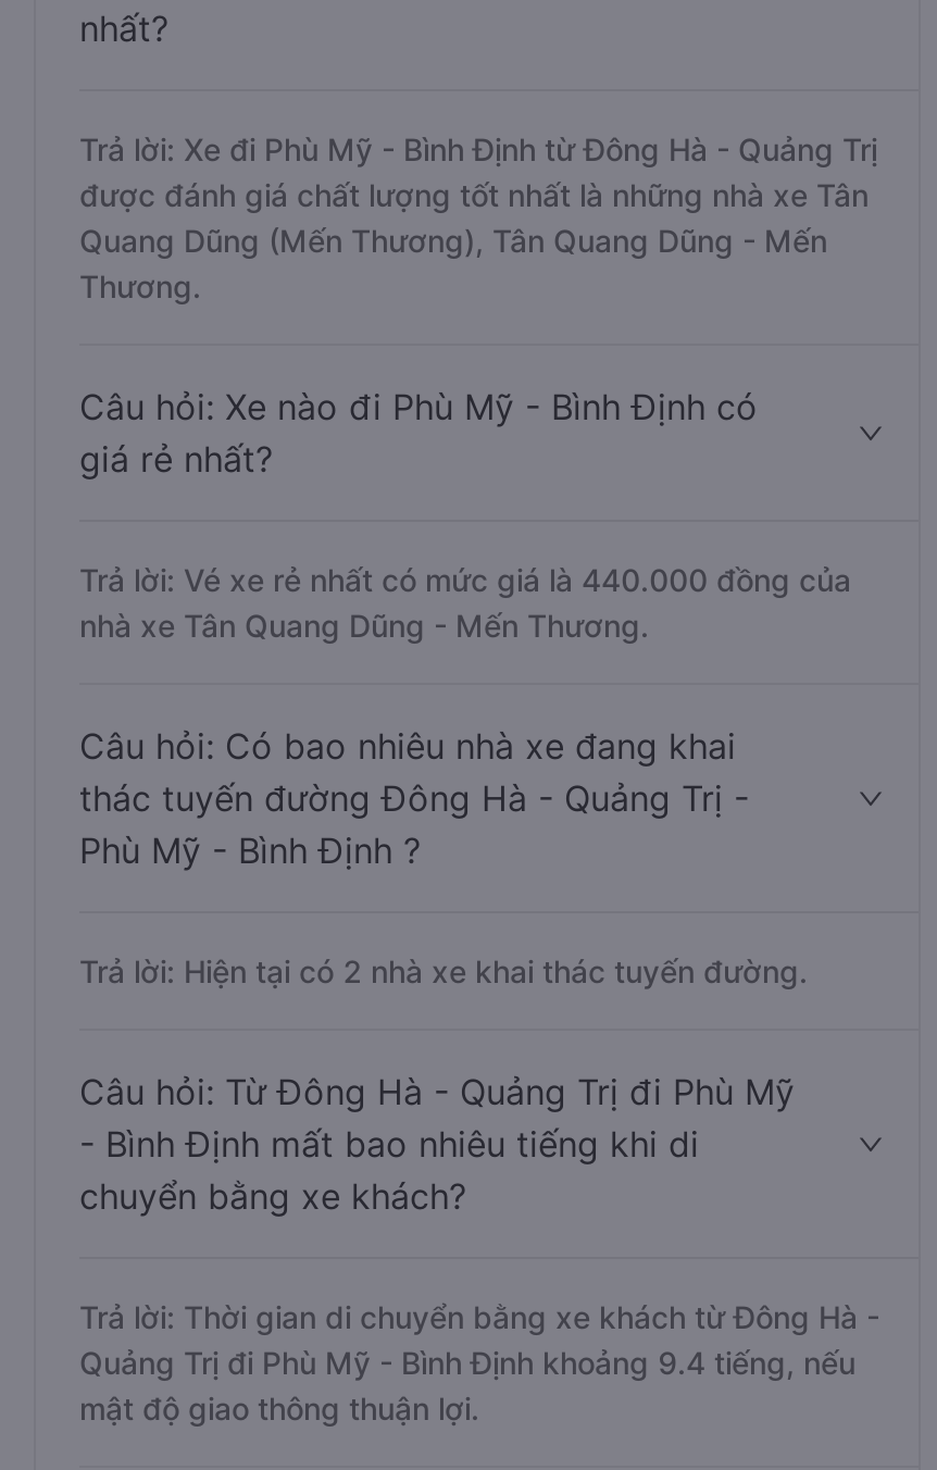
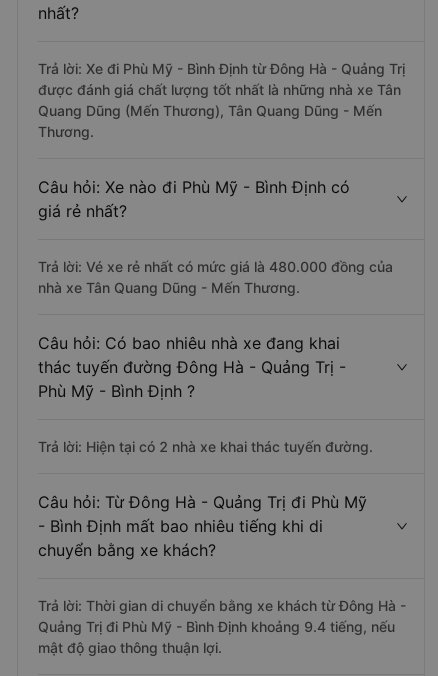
[79,561,851,598] Trả lời: Vé xe rẻ nhất có mức giá là 440.000 đồng của -> [38,258,393,275] Trả lời: Vé xe rẻ nhất có mức giá là 480.000 đồng của

